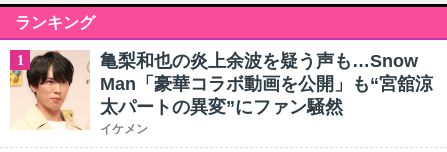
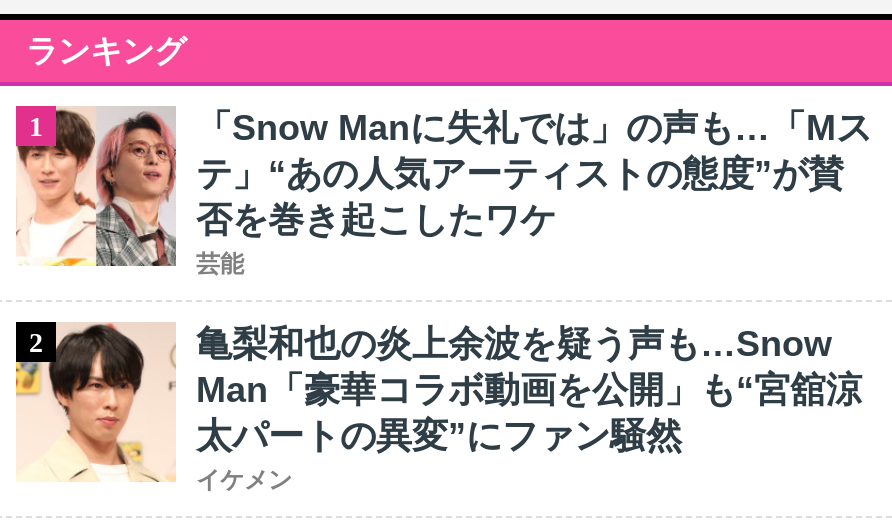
none -> [16,108,872,357] [image] | 「Snow Manに失礼では」の声も…「Mス | テ」“あの人気アーティストの態度”が賛 | 否を巻き起こしたワケ | 芸能 | 2

